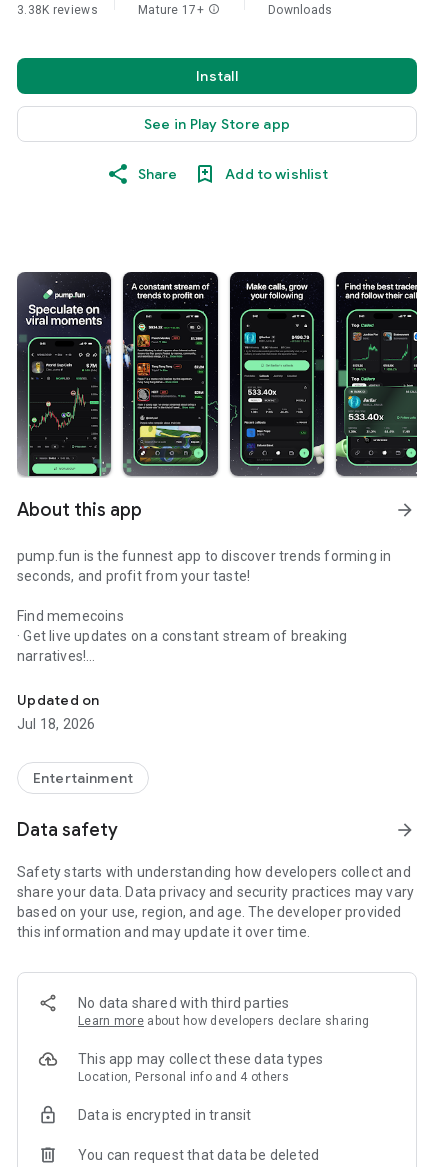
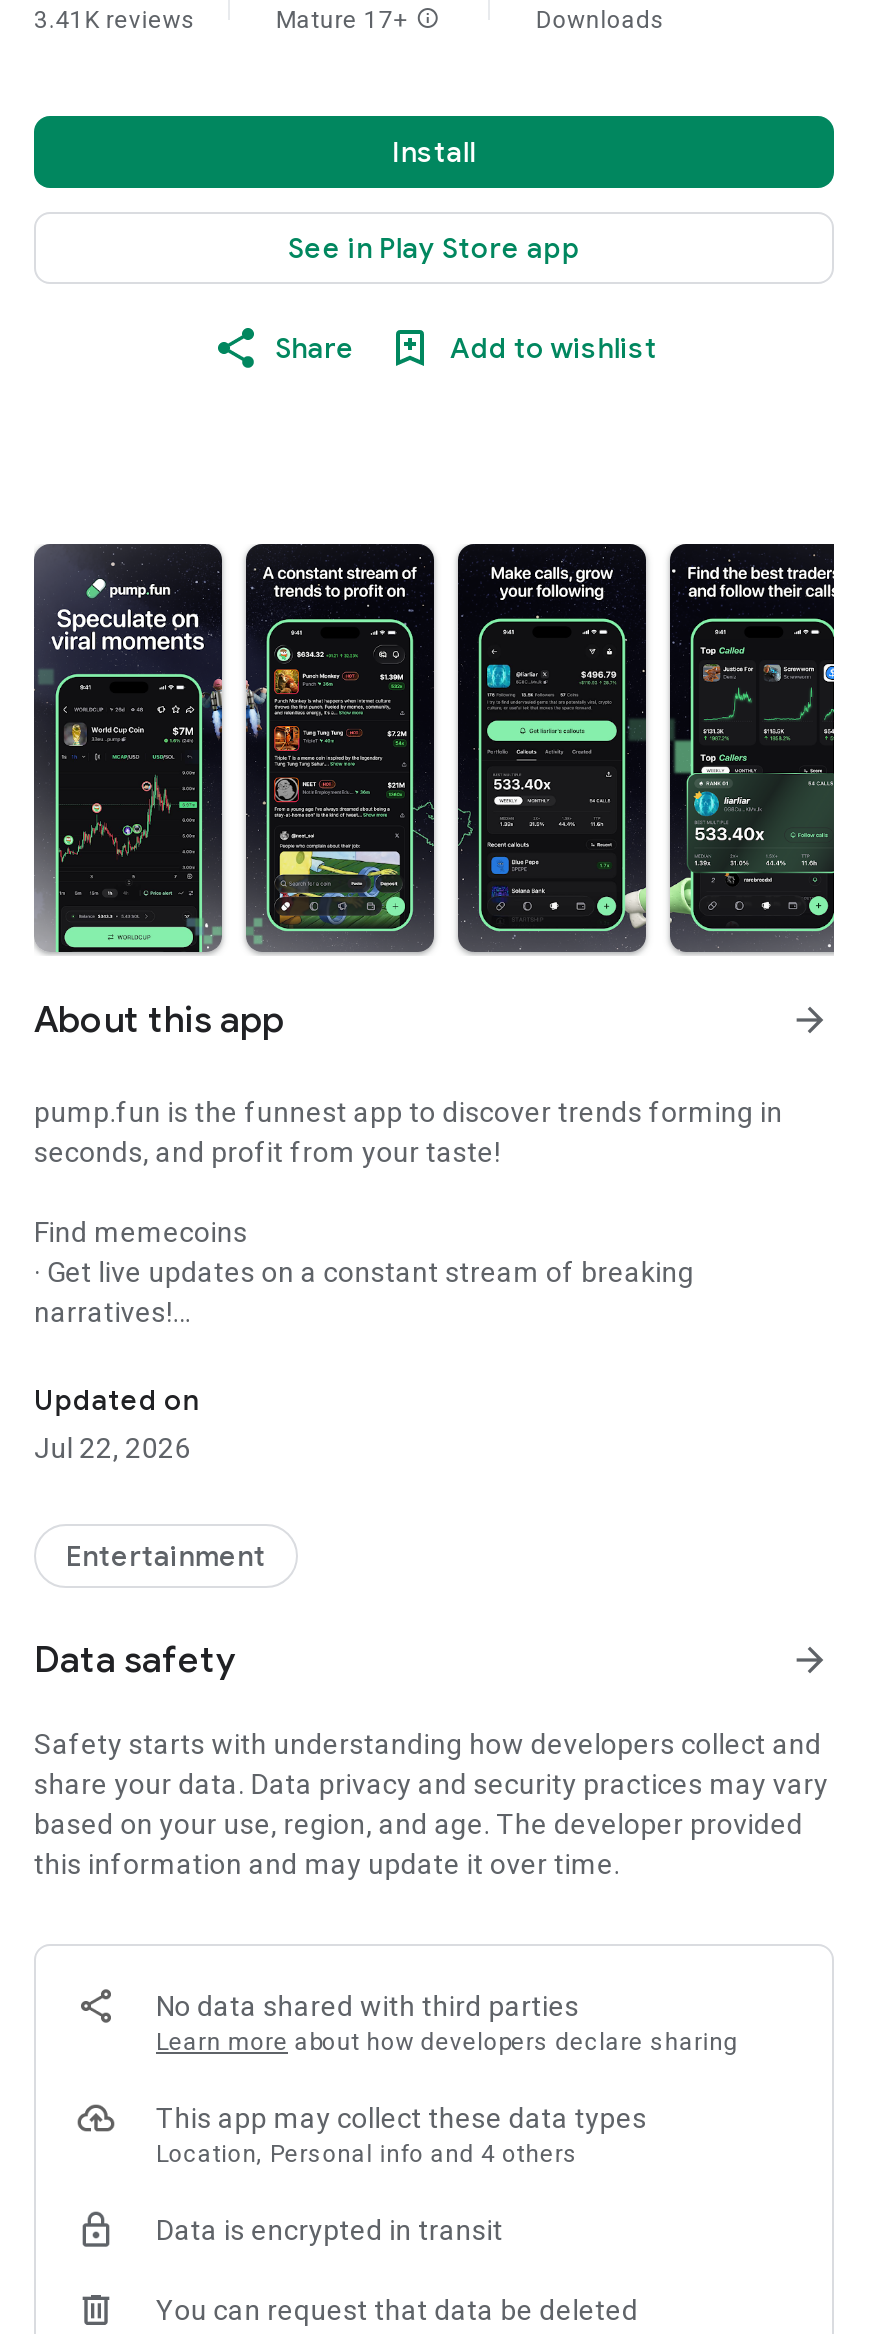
[17,3,98,17] 3.38K reviews -> [34,6,196,34] 3.41K reviews
[17,716,95,732] Jul 18, 2026 -> [34,1432,191,1464] Jul 22, 2026

